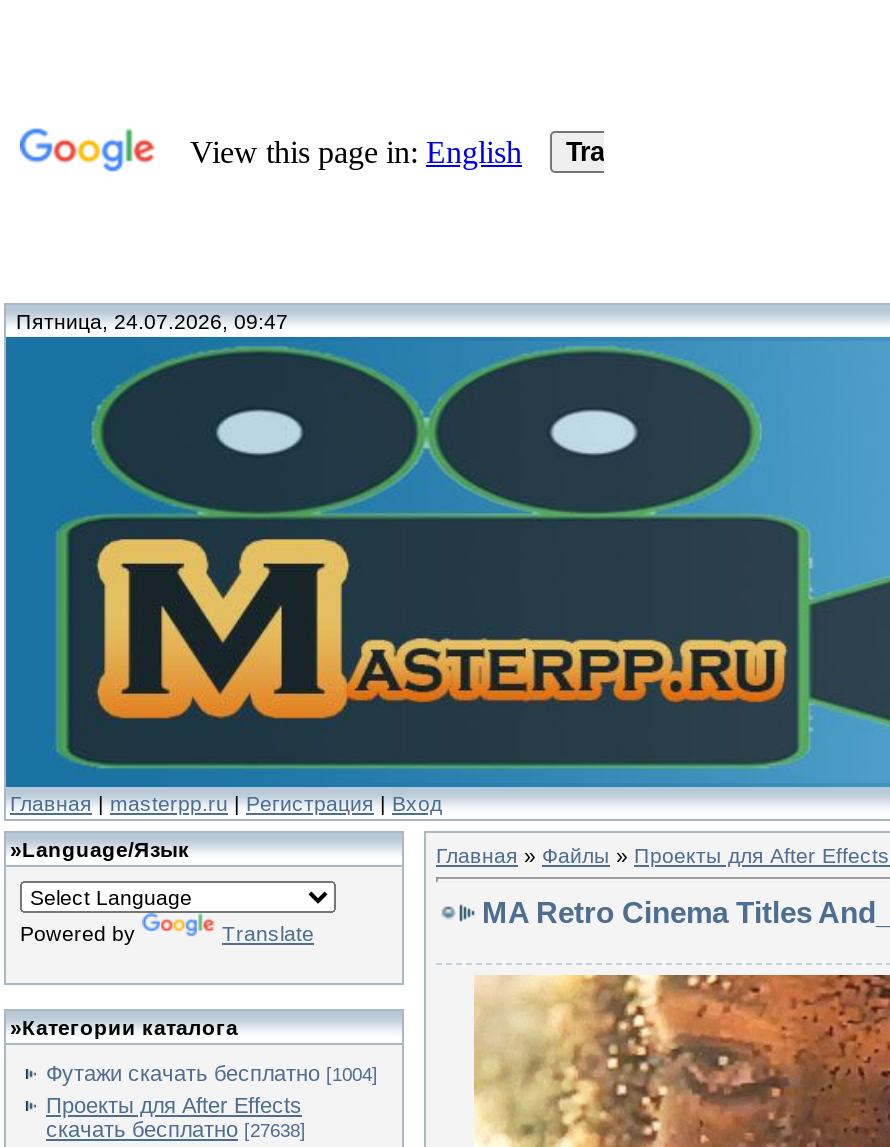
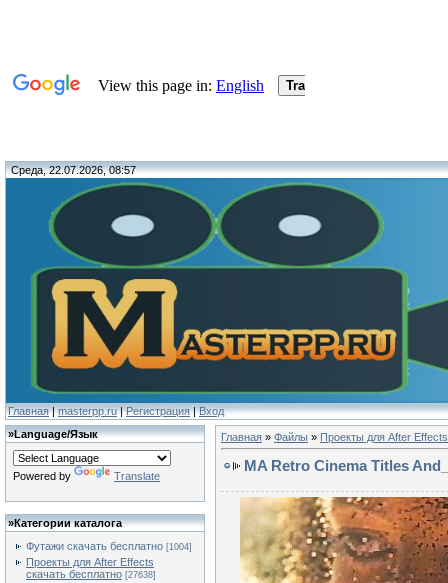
[16,309,288,333] Пятница, 24.07.2026, 09:47 -> [11,164,136,176] Среда, 22.07.2026, 08:57

